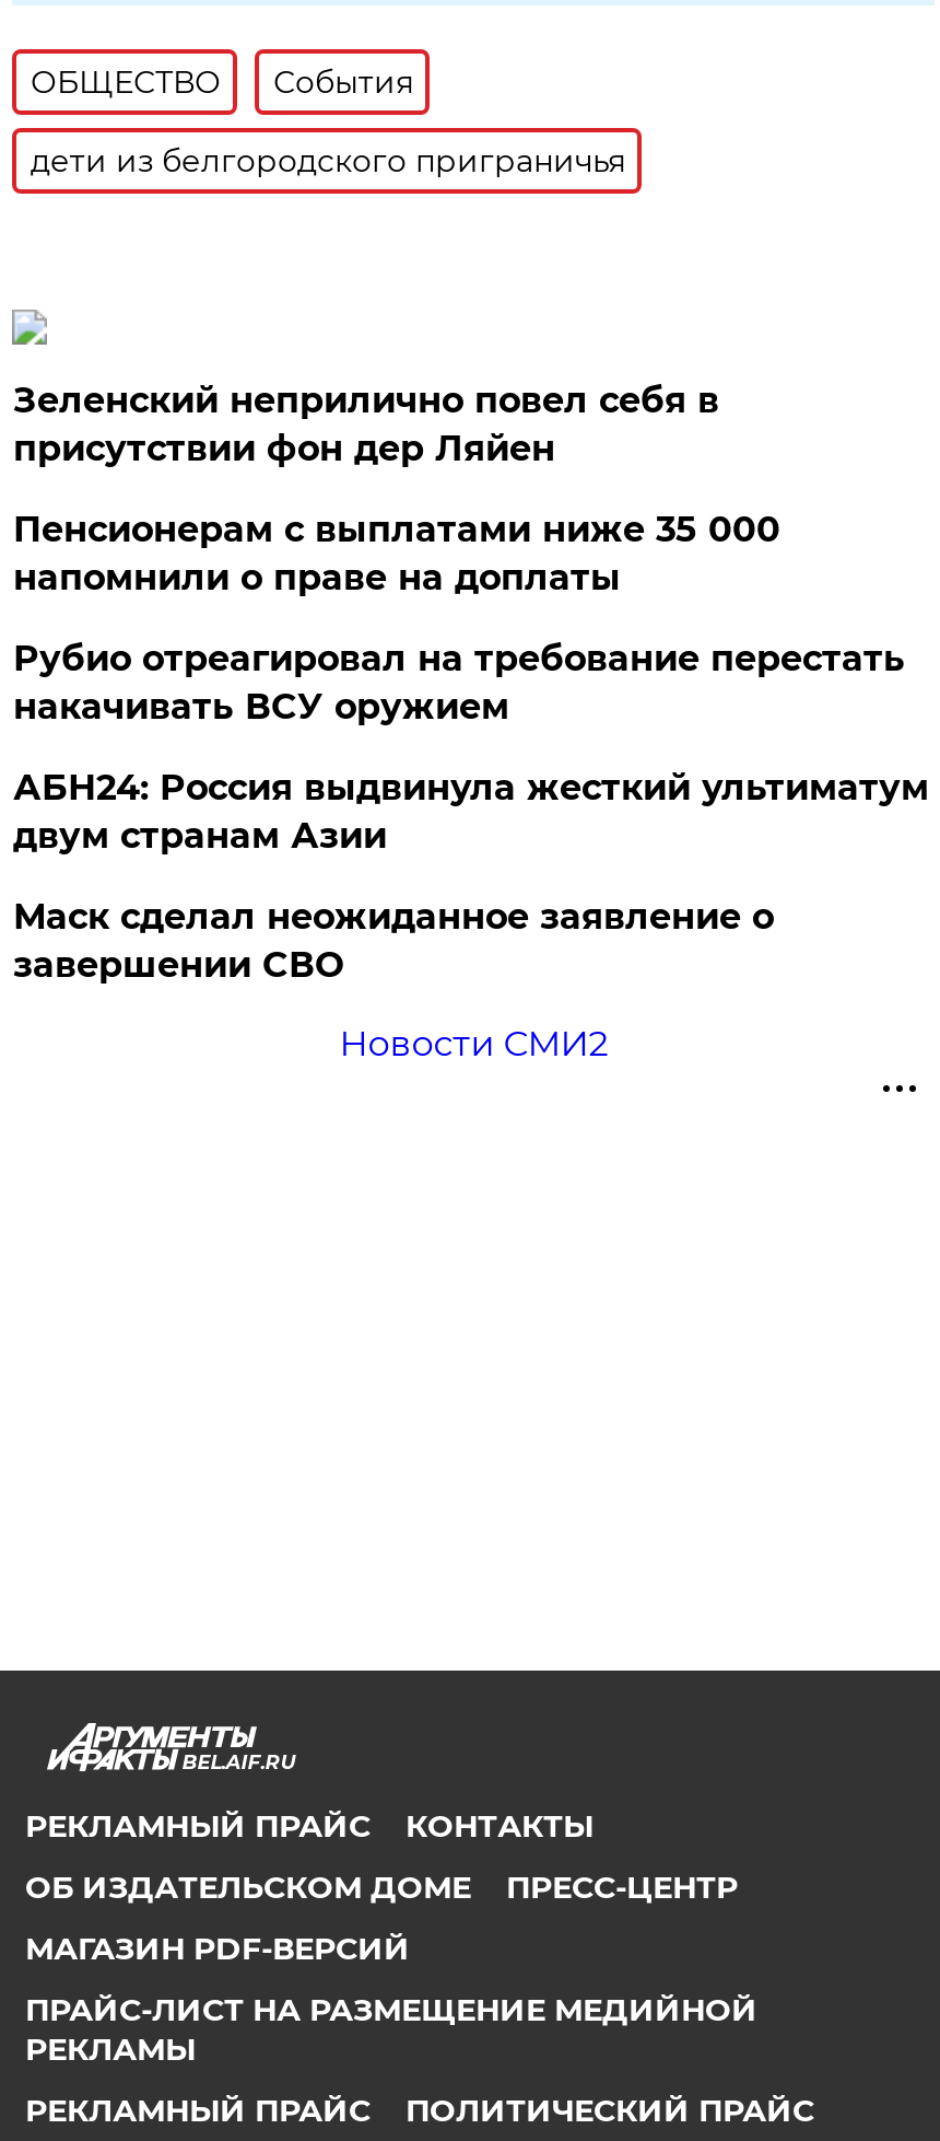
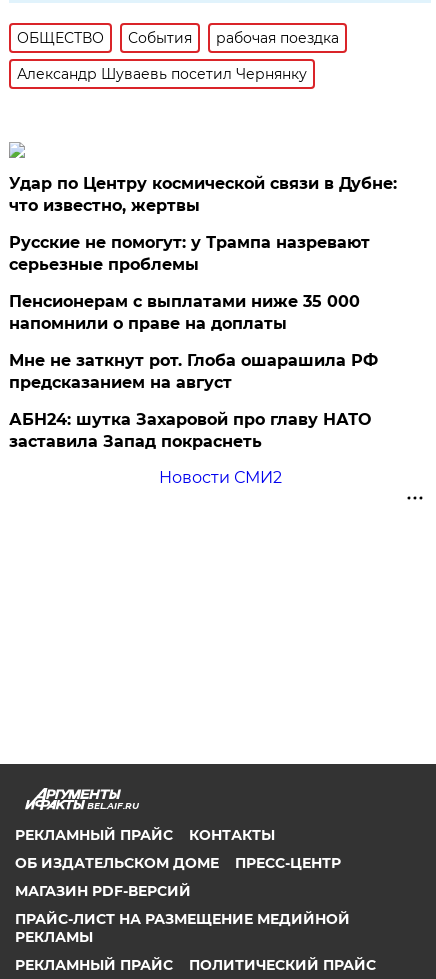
[30,142,625,181] дети из белгородского приграничья -> [17,29,339,83] рабочая поездка | Александр Шуваевь посетил Чернянку
[13,380,719,470] Зеленский неприлично повел cебя в | присутствии фон дер Ляйен -> [9,174,397,274] Удар по Центру космической связи в Дубне: | что известно, жертвы | Русские не помогут: у Трампа назревают | серьезные проблемы
moved [13,509,780,599] -> [9,292,360,333]: Пенсионерам с выплатами ниже 35 000 | напомнили о праве на доплаты
[13,638,929,986] Рубио отреагировал на требование перестать | накачивать ВСУ оружием | АБН24: Россия выдвинула жесткий ультиматум | двум странам Азии | Маск сделал неожиданное заявление о | завершении СВО -> [9,351,378,451] Мне не заткнут рот. Глоба ошарашила РФ | предсказанием на август | АБН24: шутка Захаровой про главу НАТО | заставила Запад покраснеть

